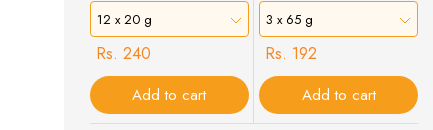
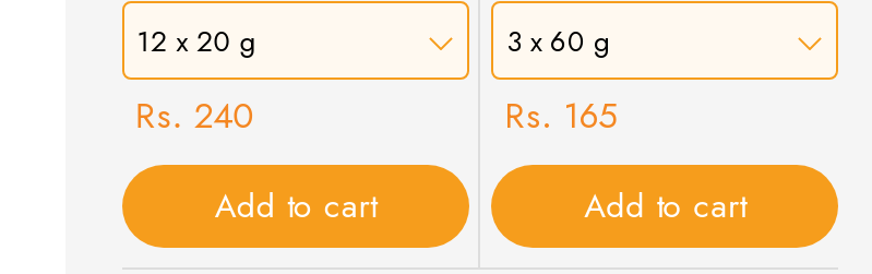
[266,10,313,29] 3 x 65 g -> [506,21,611,63] 3 x 60 g
[265,42,317,65] Rs. 192 -> [504,92,618,142] Rs. 165

